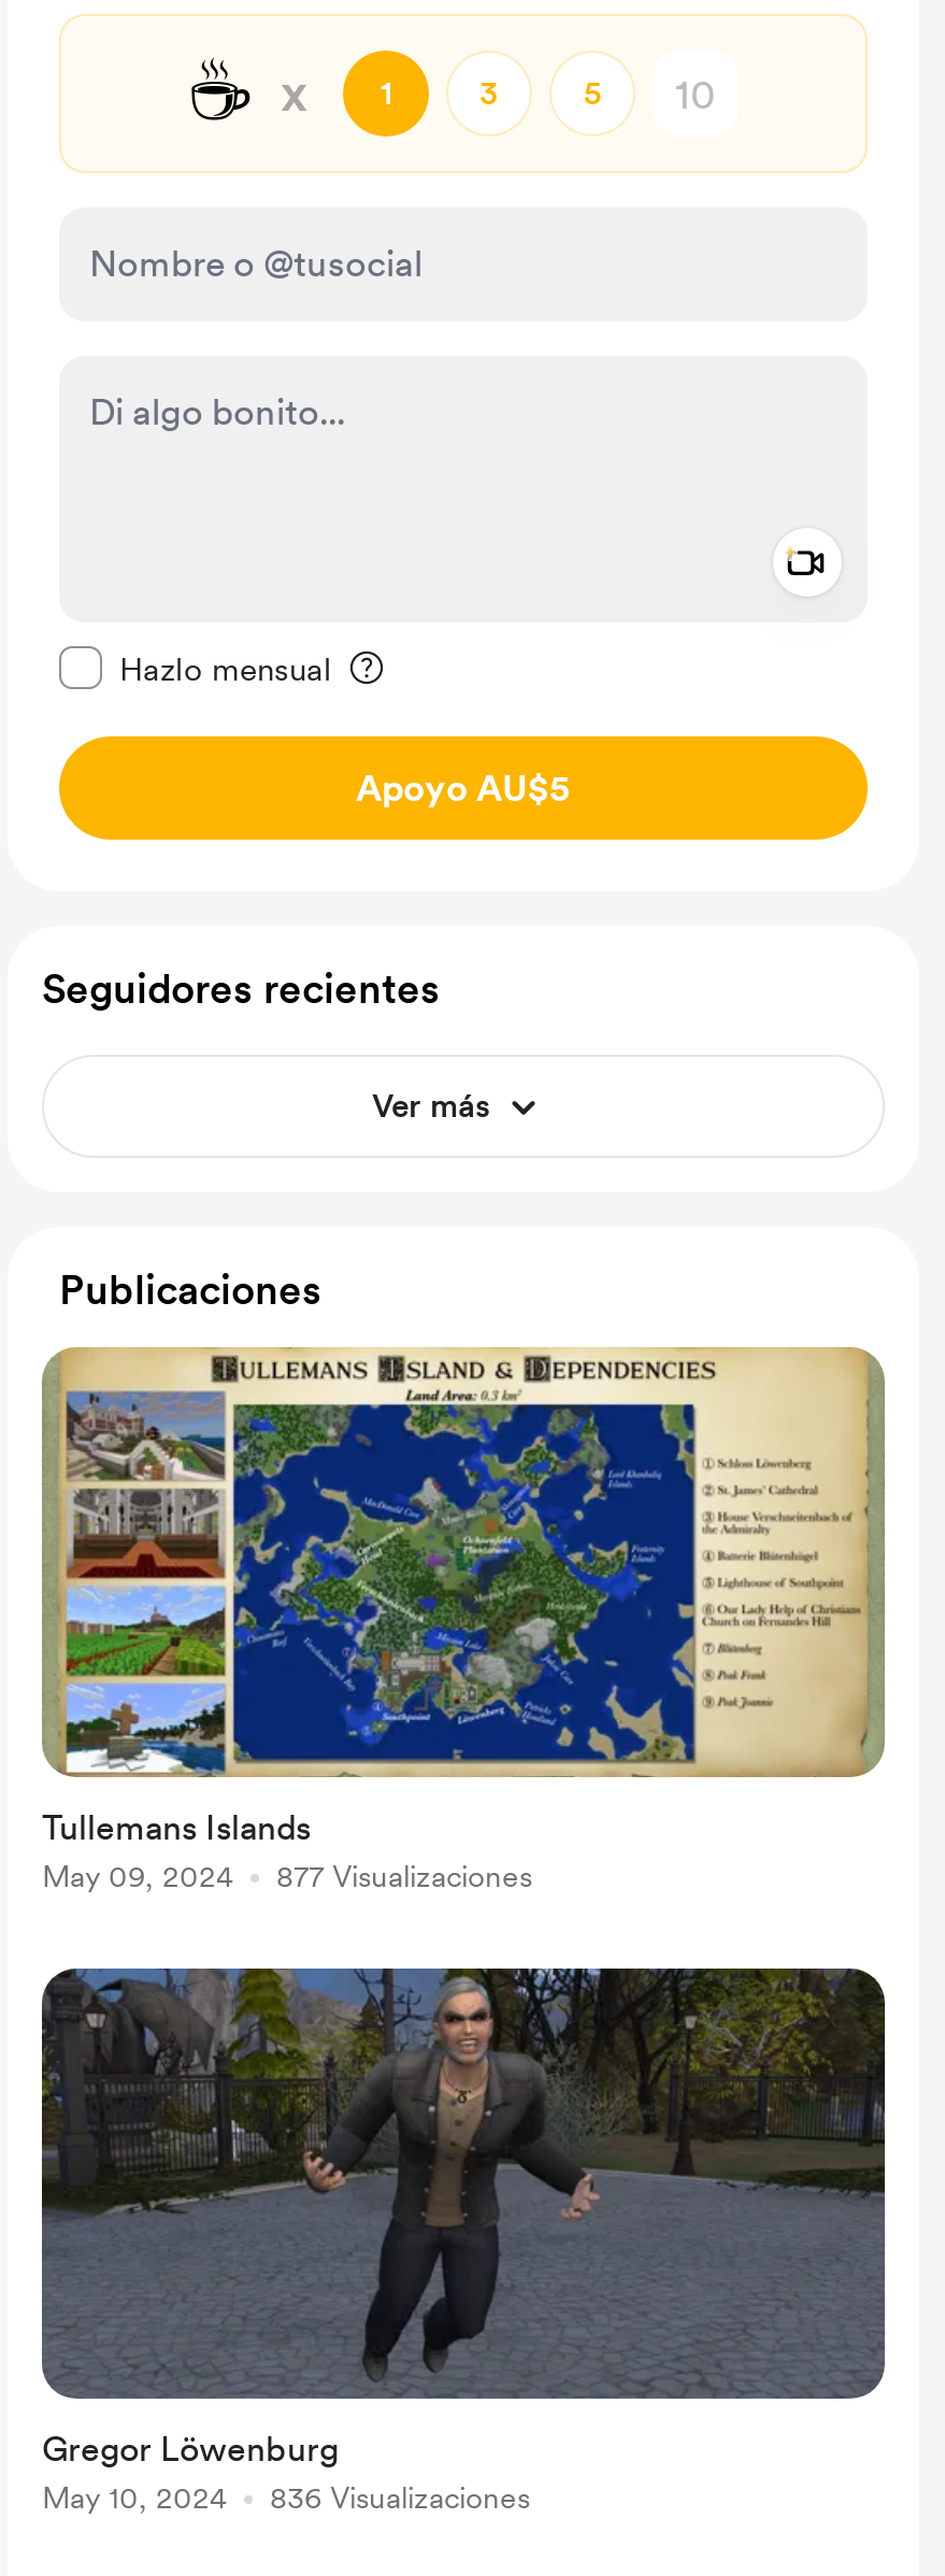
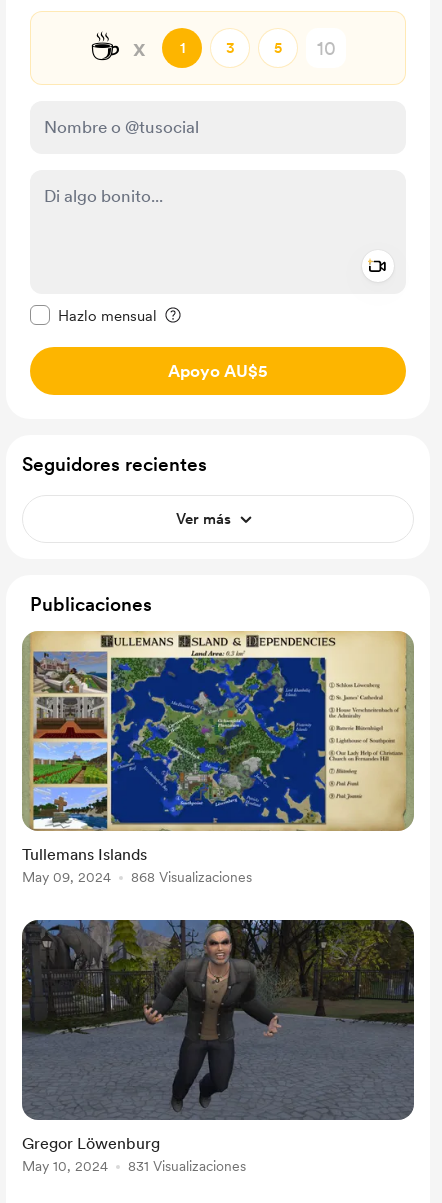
[276,1859,532,1893] 877 Visualizaciones -> [131,869,252,885] 868 Visualizaciones
[270,2480,530,2515] 836 Visualizaciones -> [128,1158,246,1174] 831 Visualizaciones

